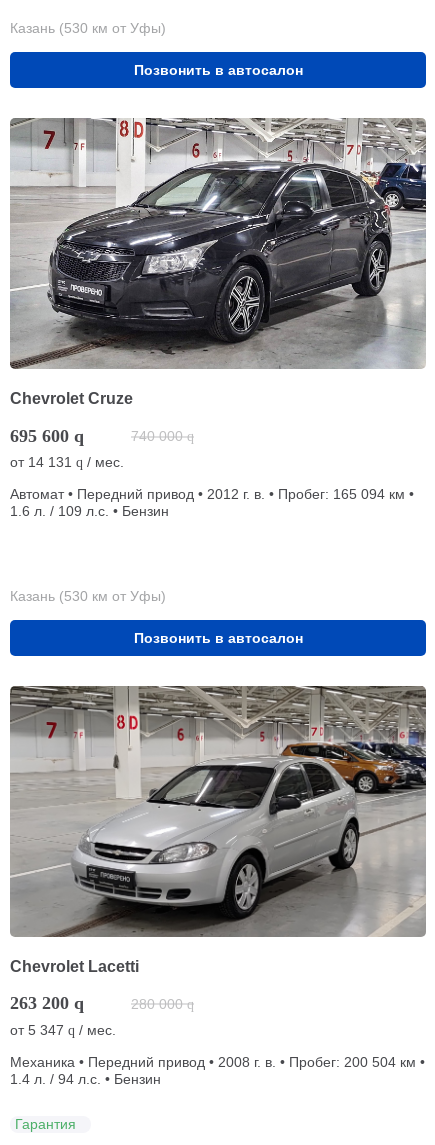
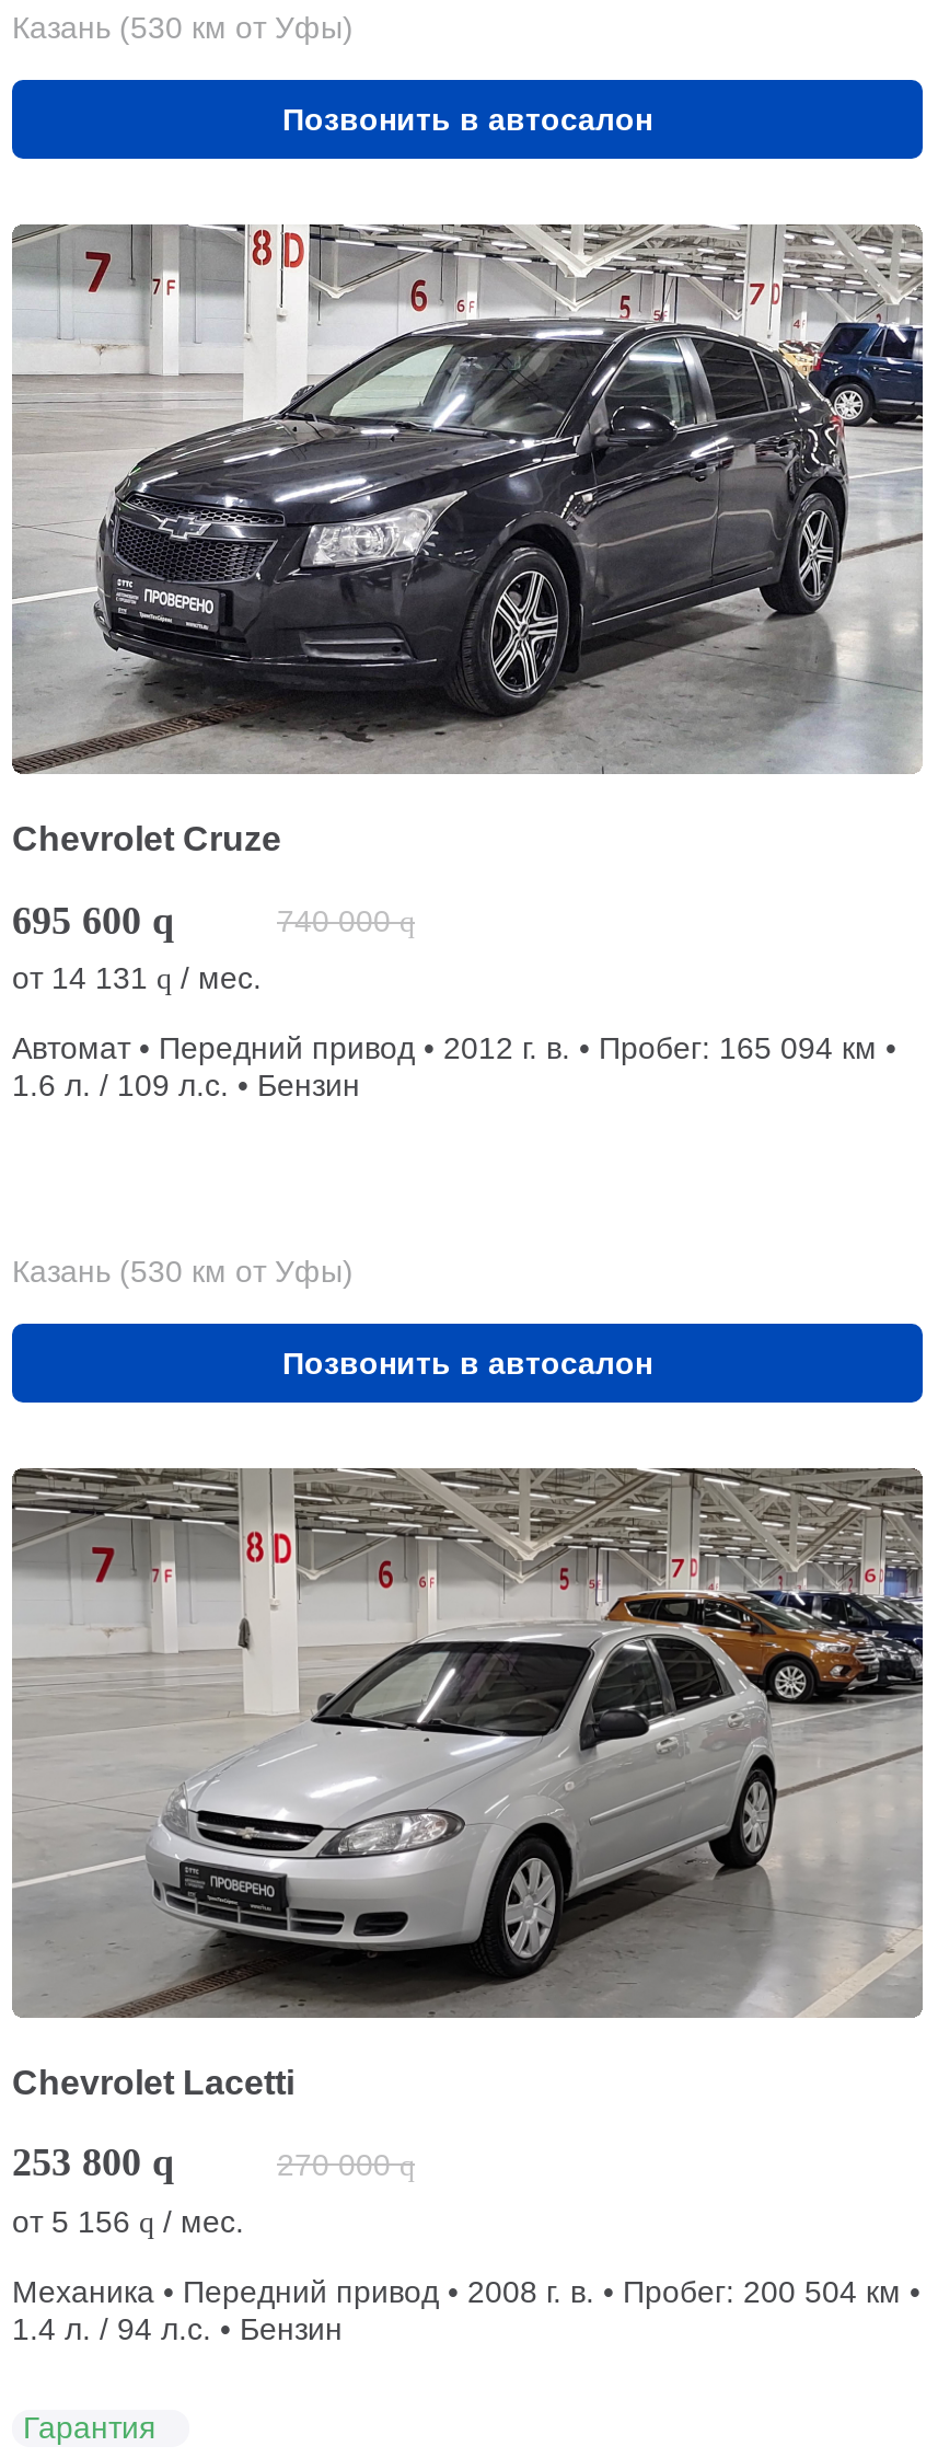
[10,993,84,1013] 263 200 q -> [12,2141,174,2185] 253 800 q
[131,996,194,1012] 280 000 q -> [277,2147,415,2182] 270 000 q
[10,1022,116,1038] от 5 347 q / мес. -> [12,2204,244,2239] от 5 156 q / мес.

